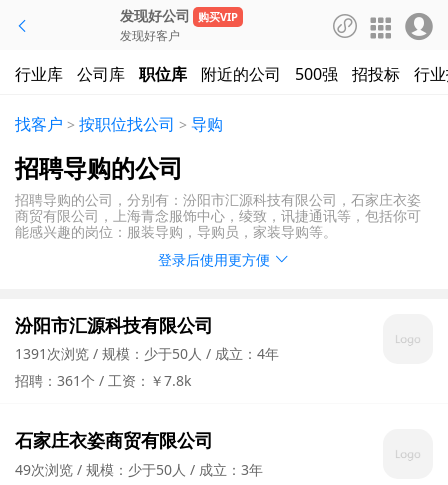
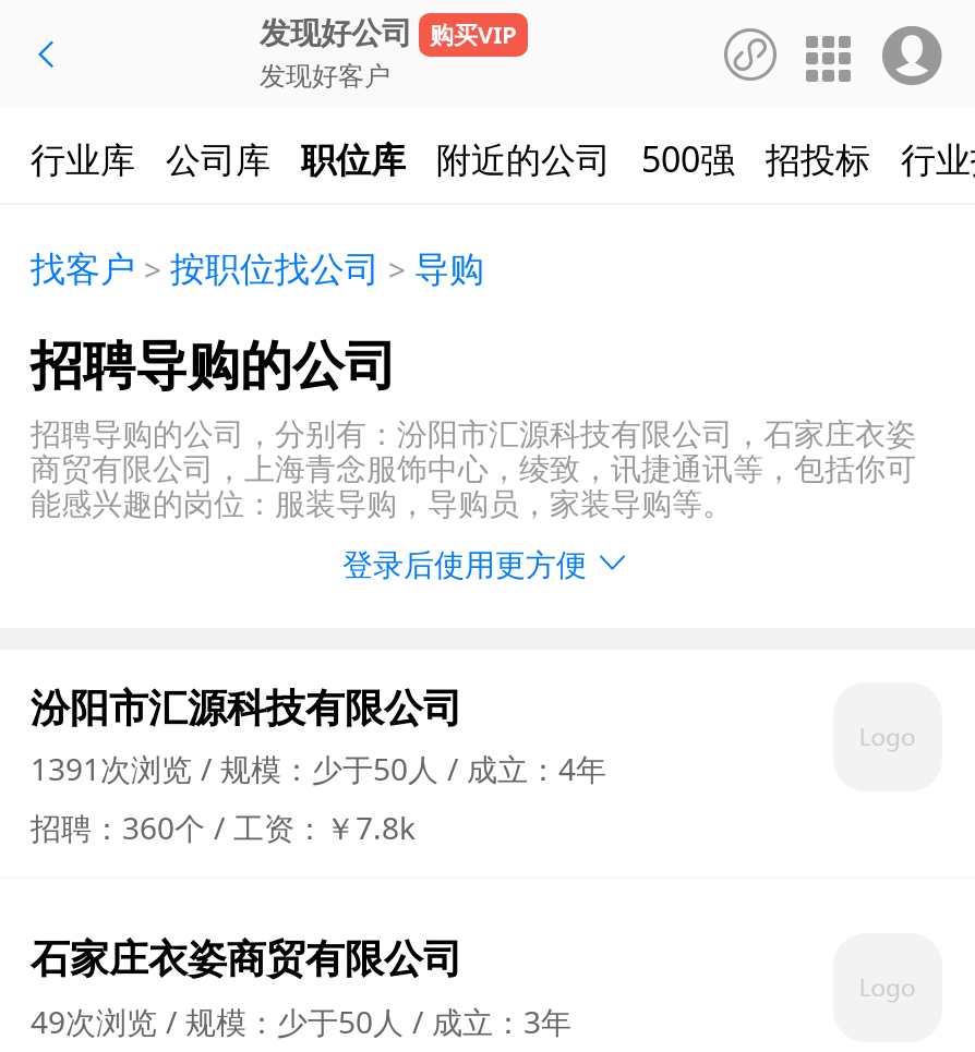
[15,371,191,390] 招聘：361个 工资：￥7.8k -> [31,807,414,849] 招聘：360个 工资：￥7.8k

